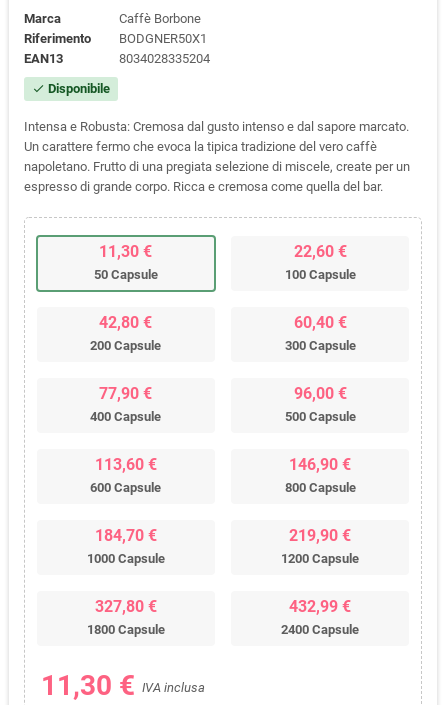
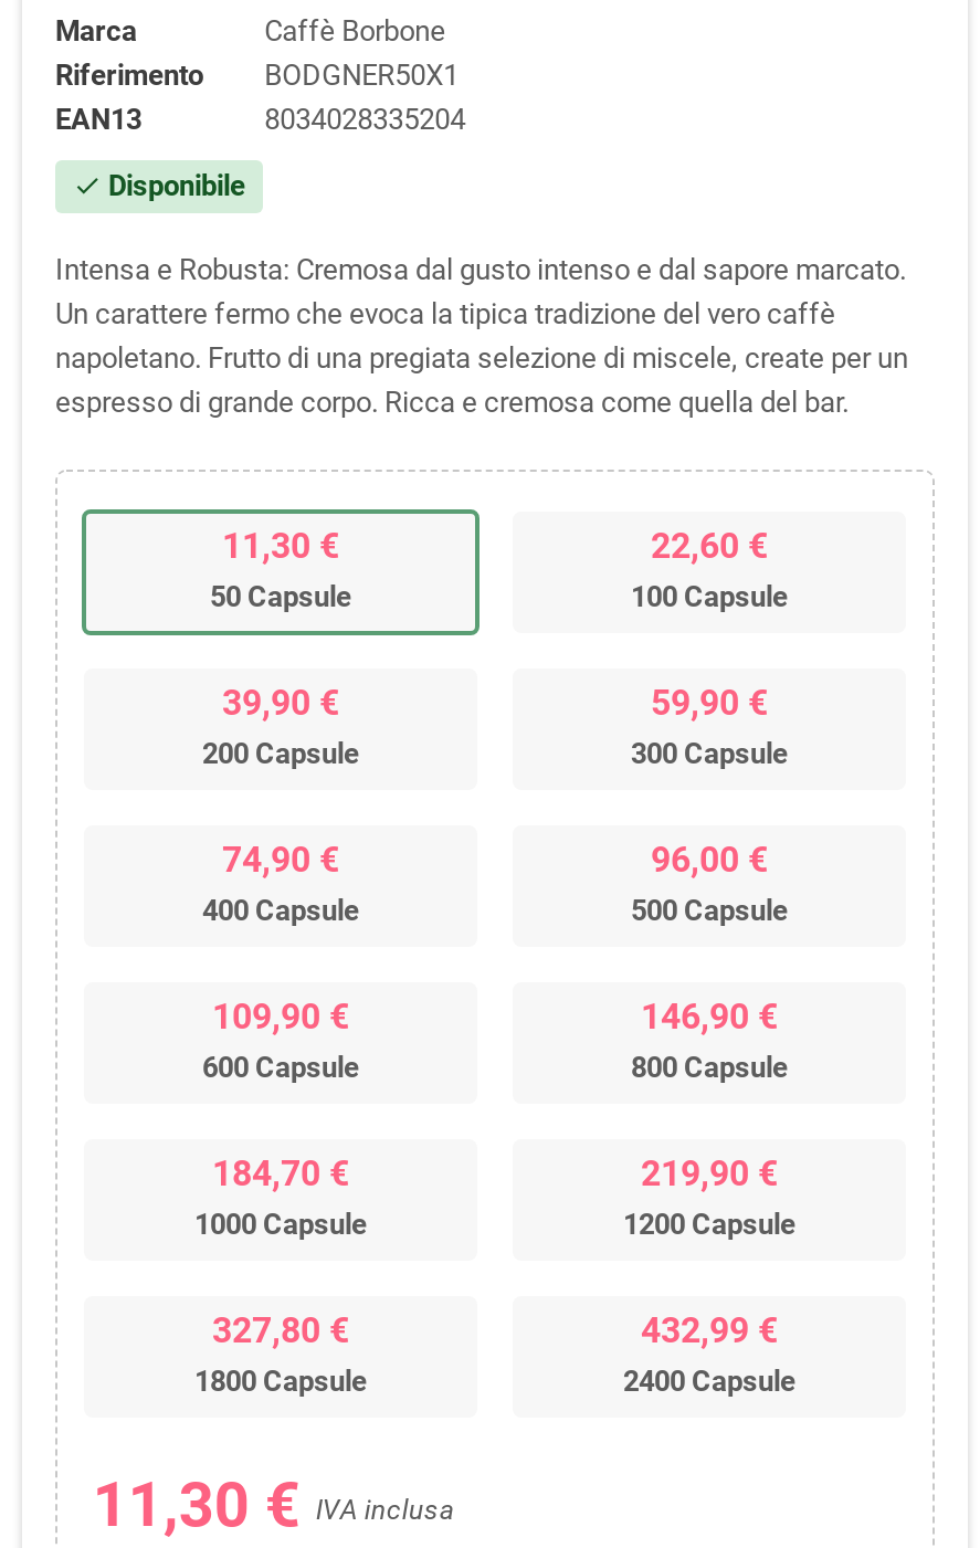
[99,313,152,332] 42,80 € -> [222,682,339,724] 39,90 €
[293,313,346,332] 60,40 € -> [651,682,768,724] 59,90 €
[99,384,152,403] 77,90 € -> [222,839,339,881] 74,90 €
[95,455,157,474] 113,60 € -> [212,996,349,1038] 109,90 €

